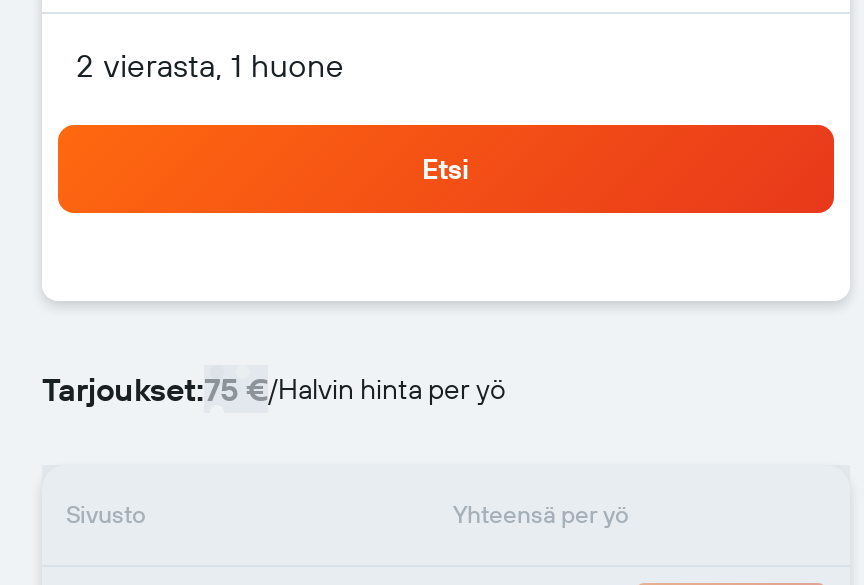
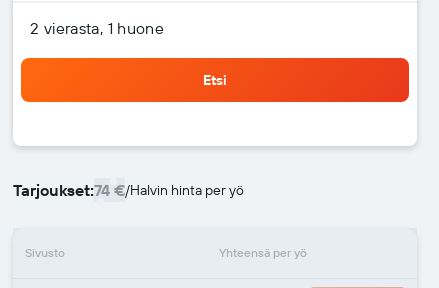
[42,369,506,409] Tarjoukset:75 €/Halvin hinta per yö -> [13,180,244,200] Tarjoukset:74 €/Halvin hinta per yö

